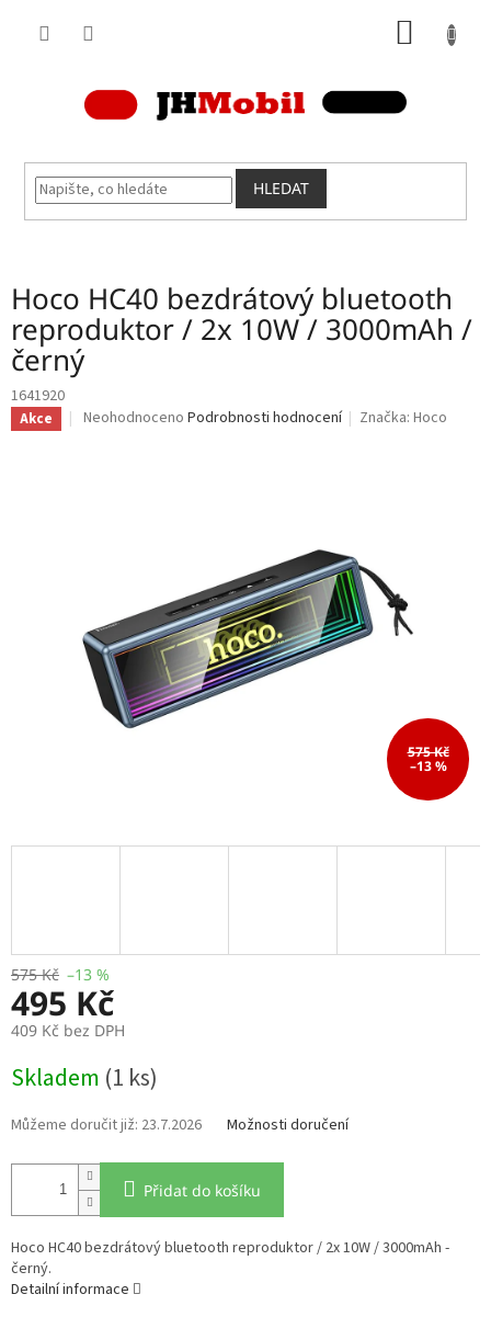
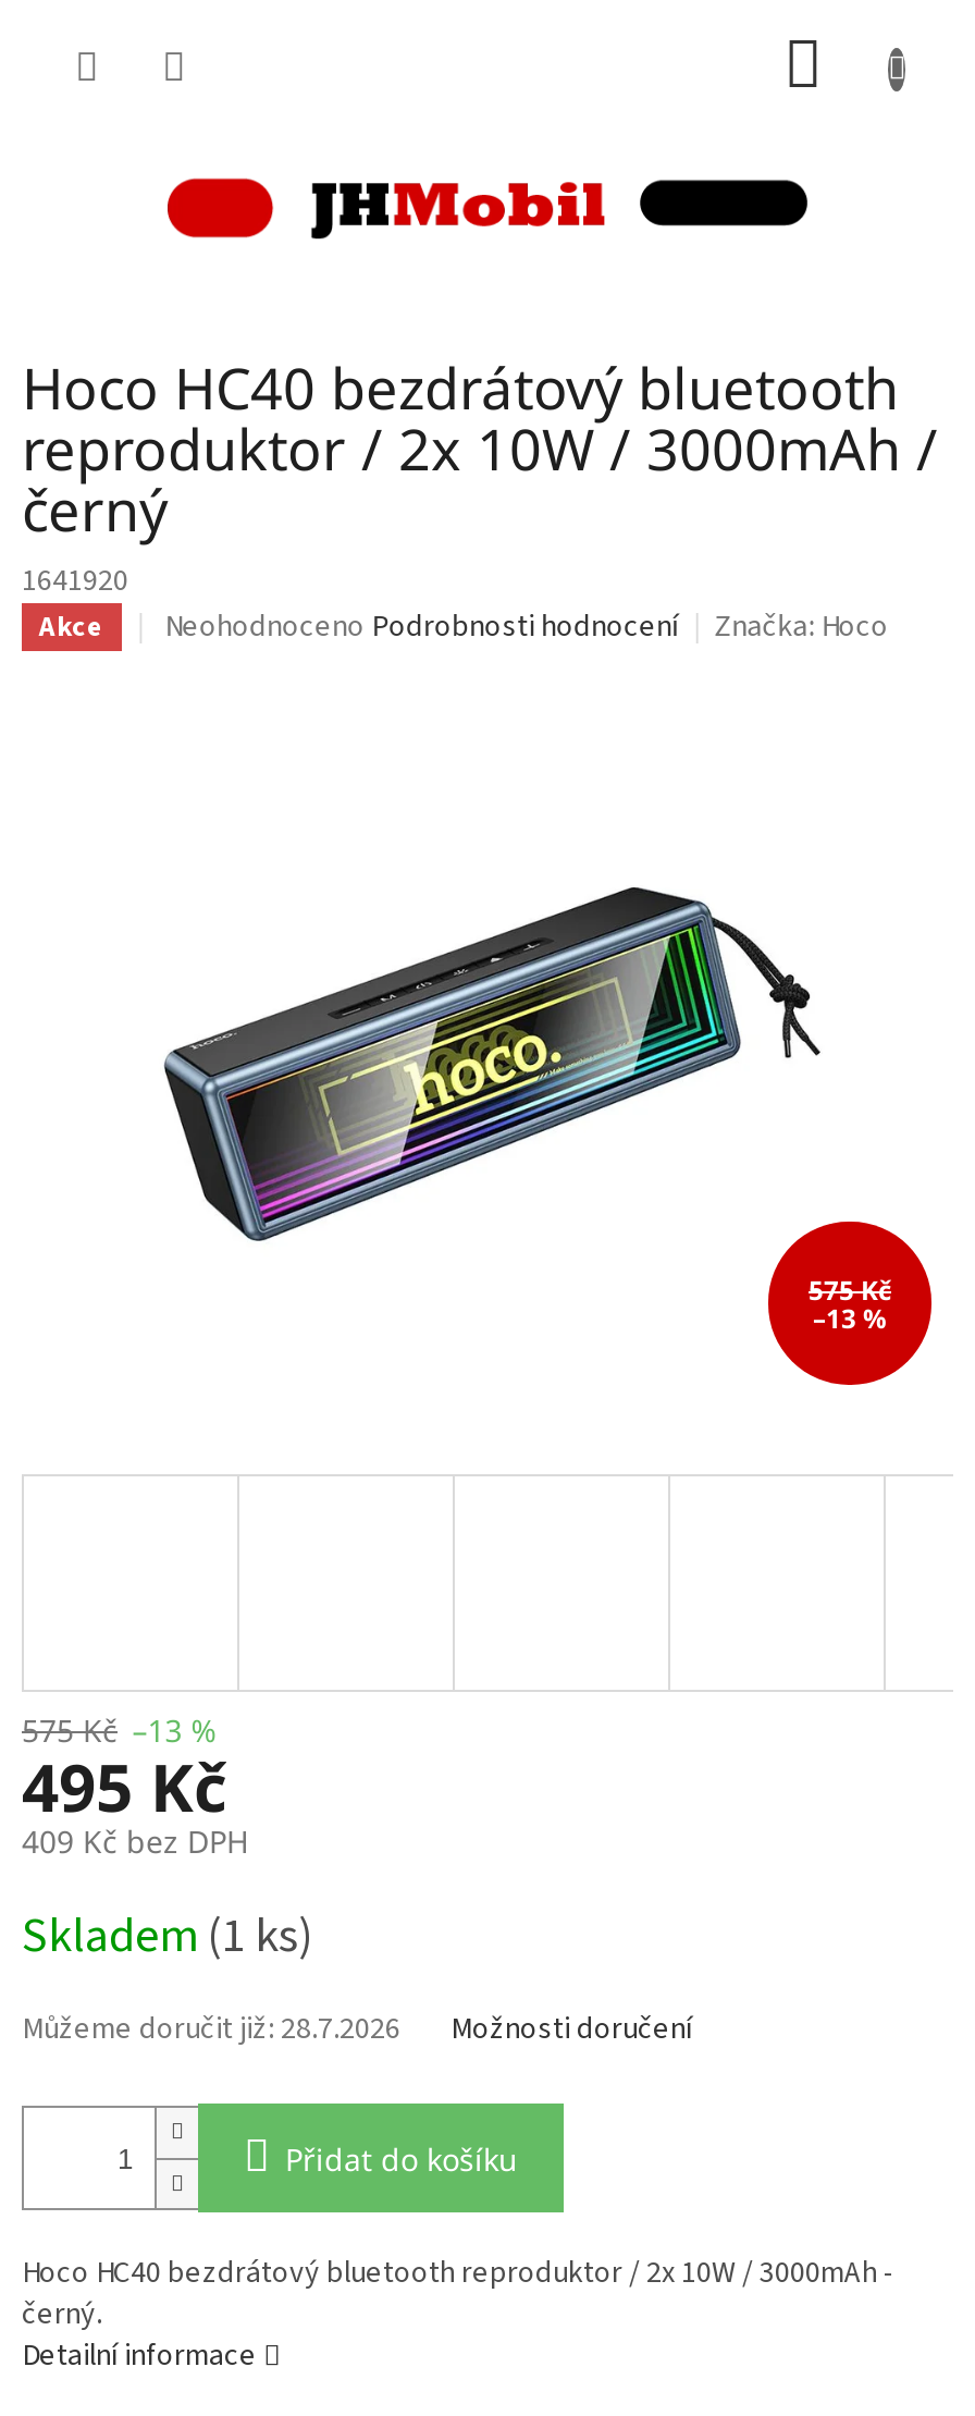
[253,178,309,198] HLEDAT -> none
[141,1114,349,1136] 23.7.2026 Možnosti doručení -> [281,2009,692,2052] 28.7.2026 Možnosti doručení

